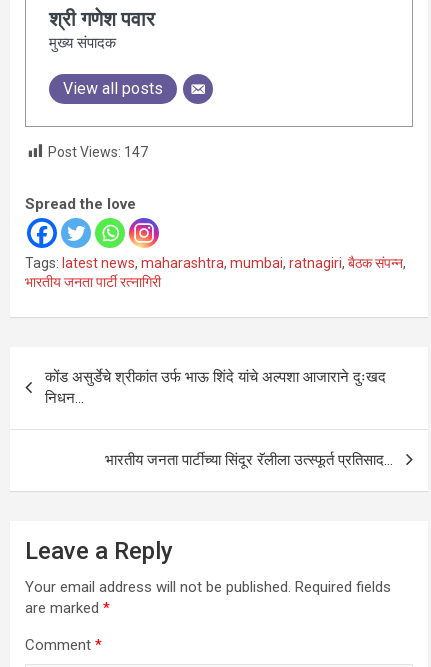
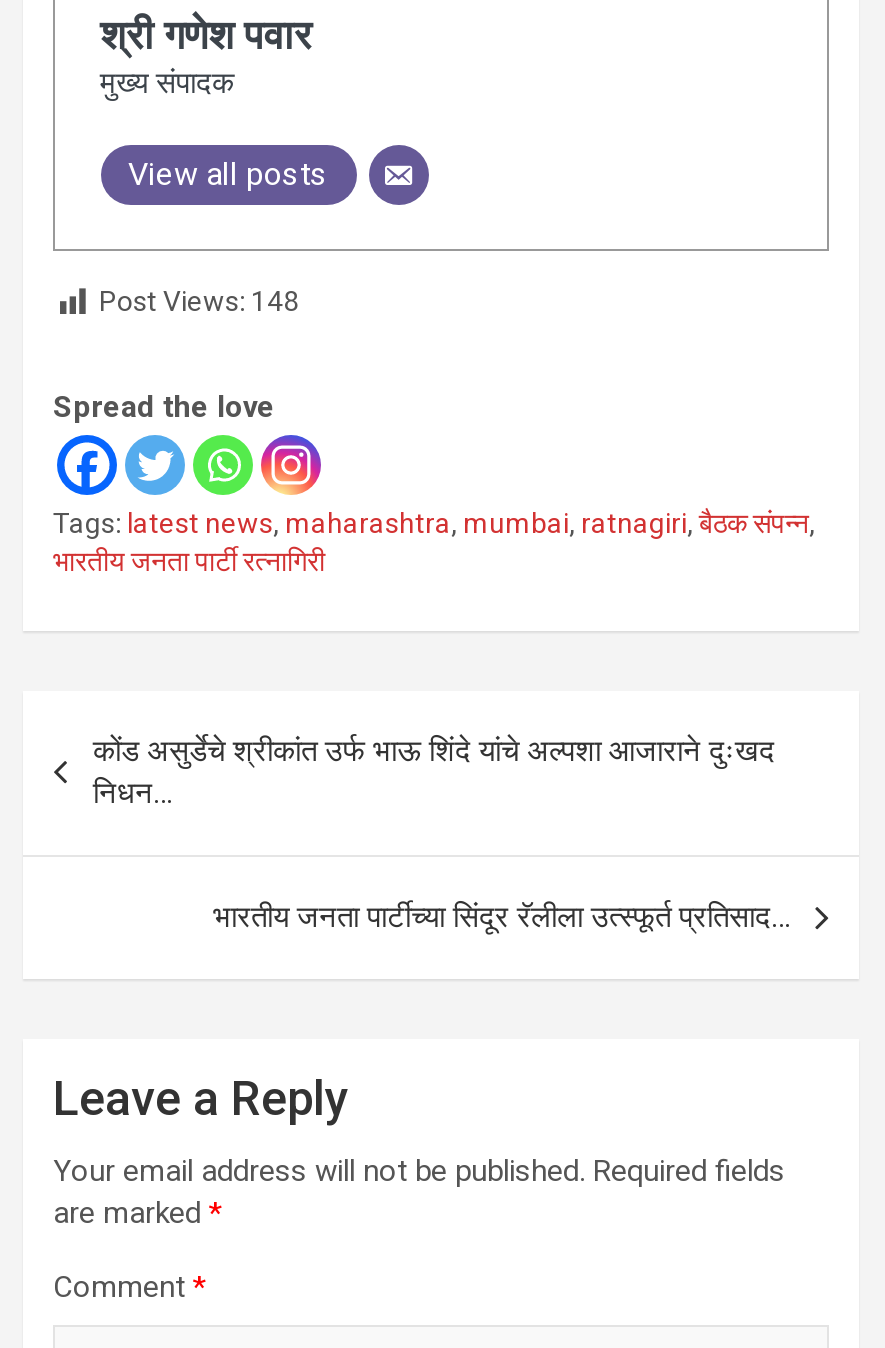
[48,144,148,160] Post Views: 147 -> [99,285,299,317] Post Views: 148

